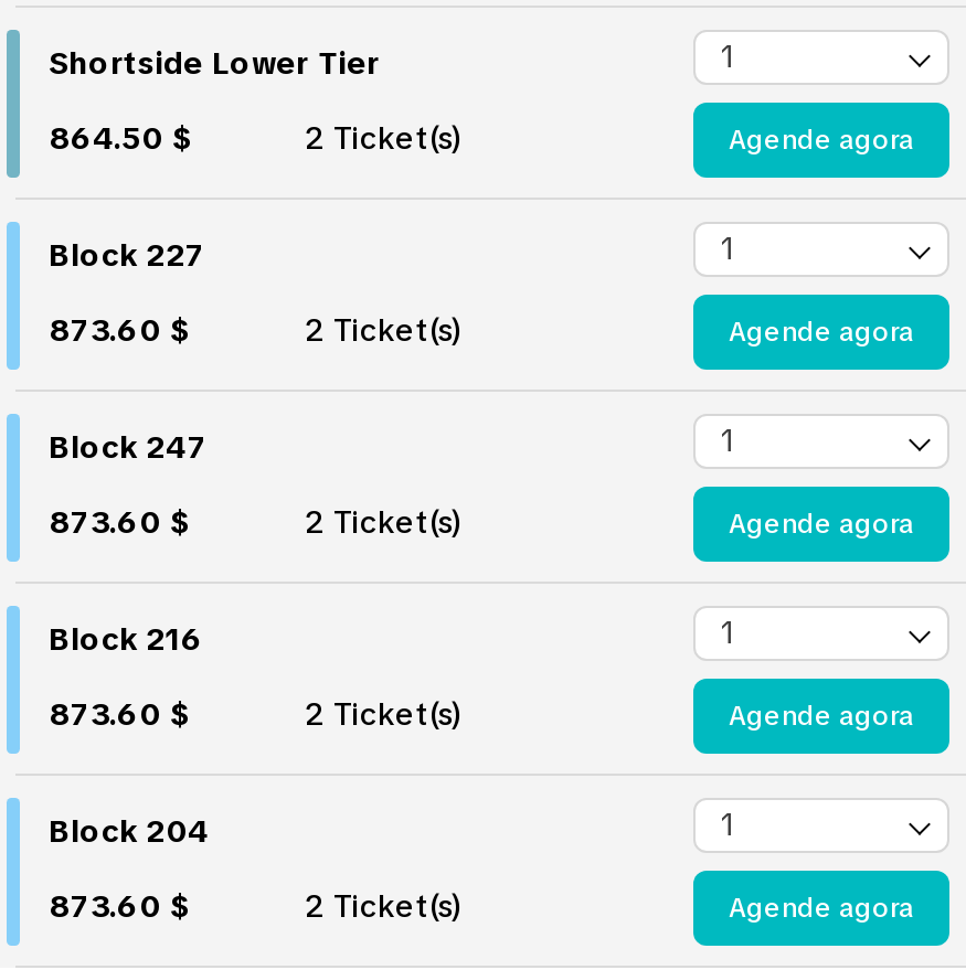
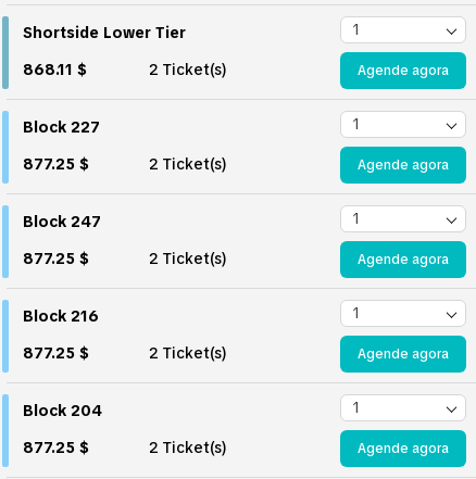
[49,117,192,157] 864.50 $ -> [23,59,87,79] 868.11 $
[49,309,190,349] 873.60 $ -> [23,154,89,173] 877.25 $
[49,501,190,541] 873.60 $ -> [23,248,89,268] 877.25 $
[49,693,190,733] 873.60 $ -> [23,343,89,362] 877.25 $
[49,885,190,925] 873.60 $ -> [23,437,89,457] 877.25 $

